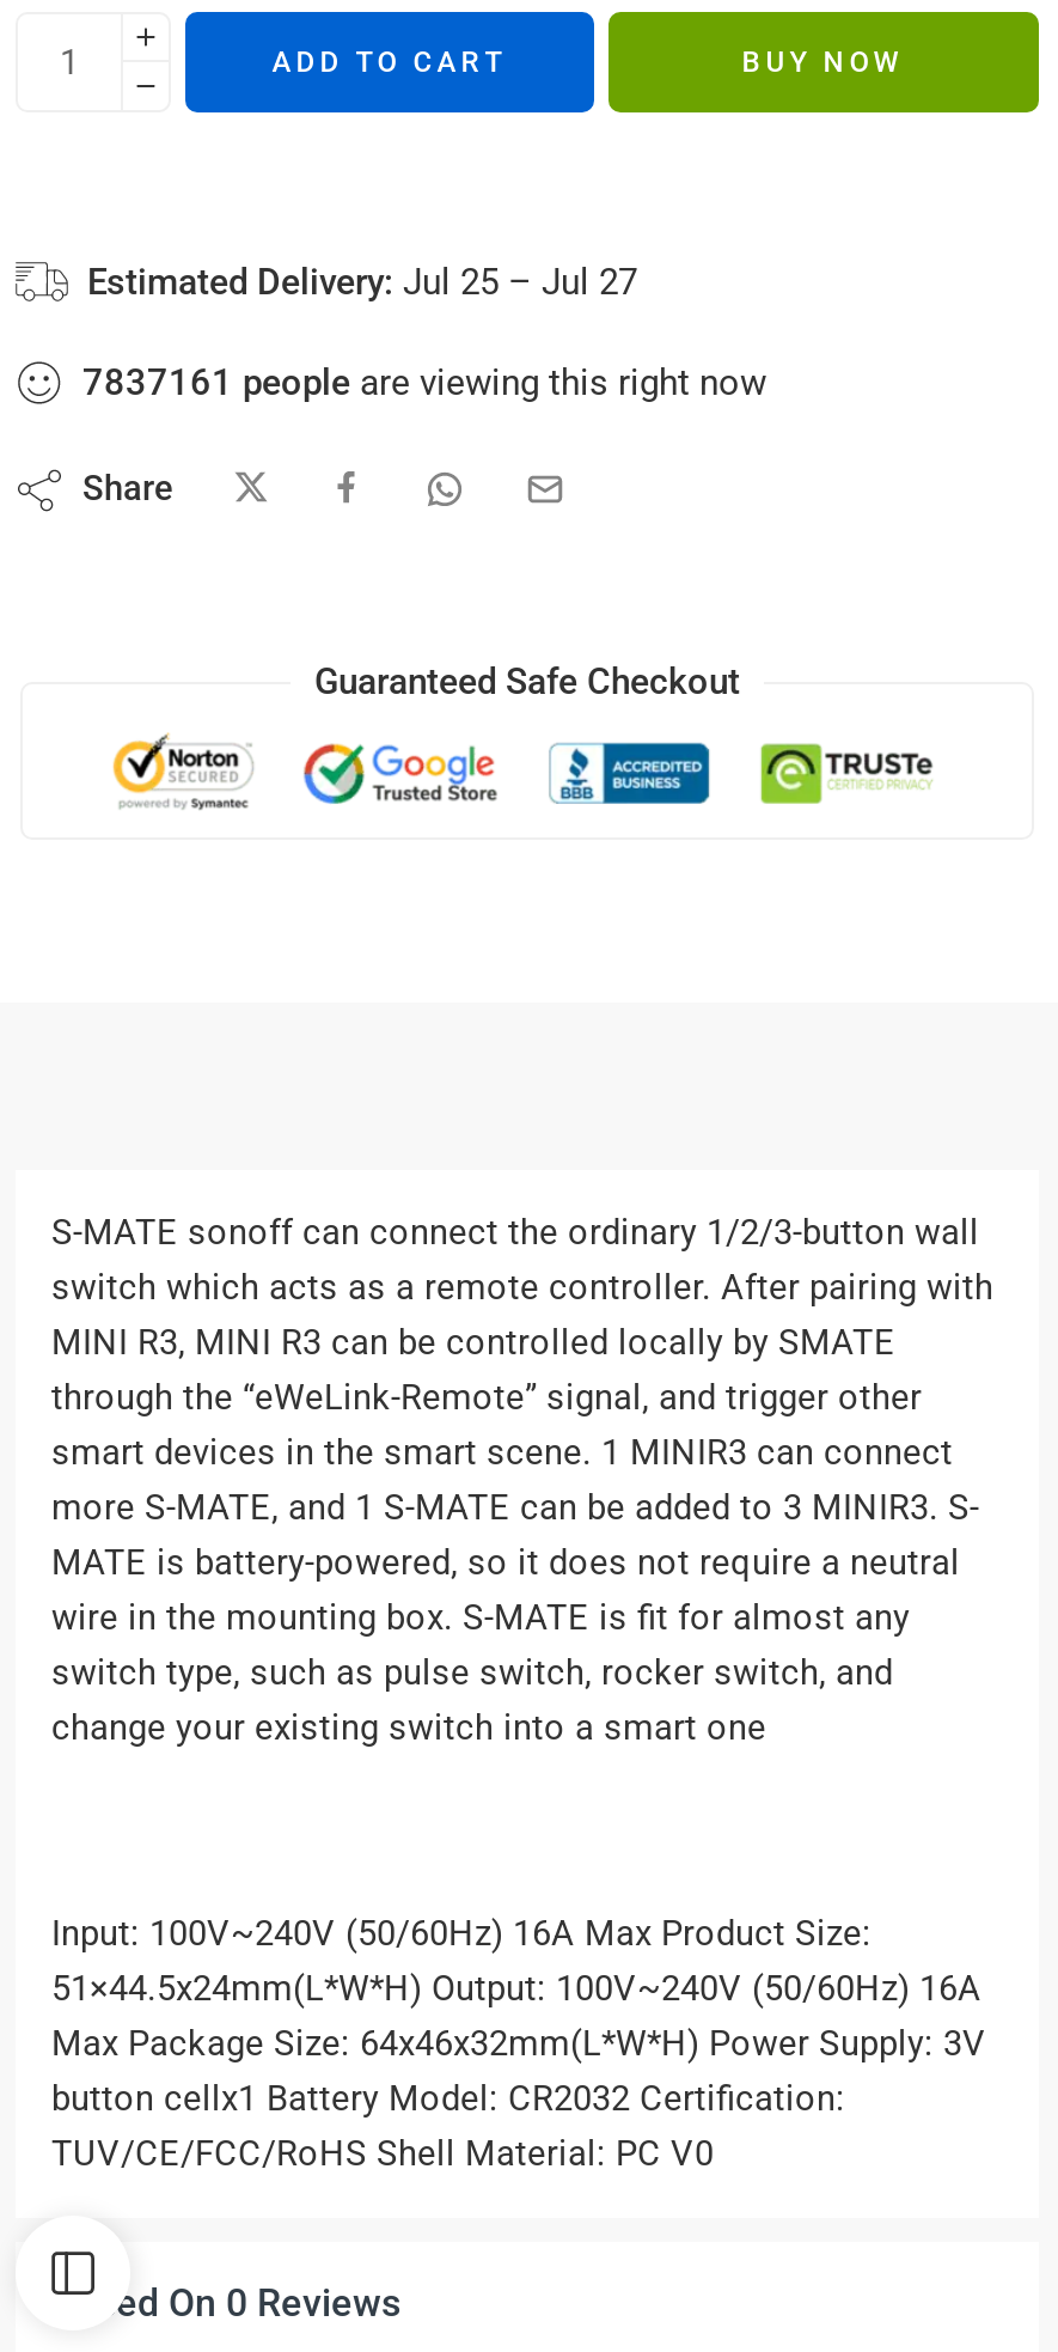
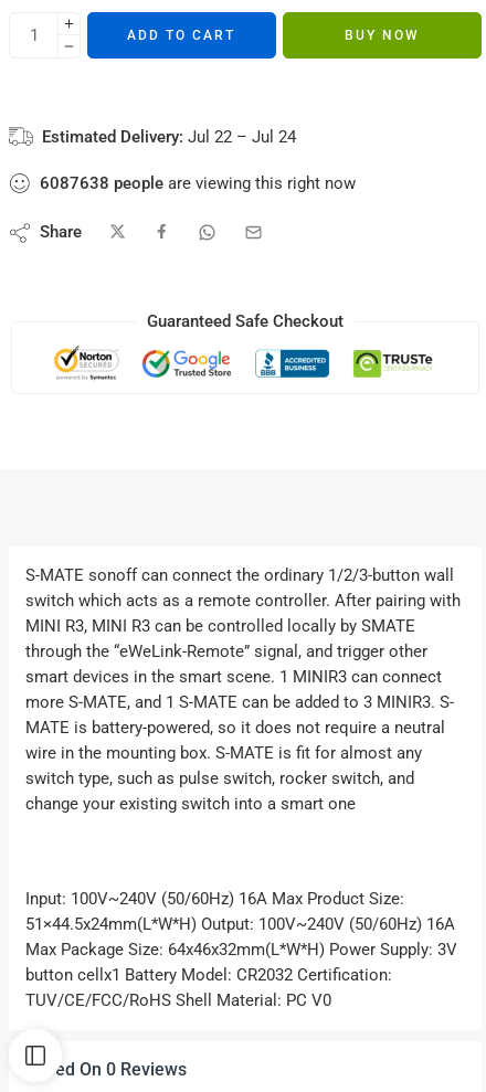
[87,262,637,305] Estimated Delivery: Jul 25 – Jul 27 -> [42,127,296,147] Estimated Delivery: Jul 22 – Jul 24
[82,362,766,405] 7837161 people are viewing this right now -> [40,174,356,194] 6087638 people are viewing this right now

